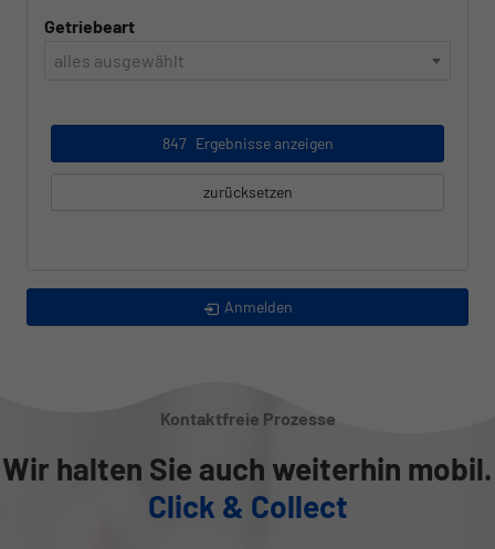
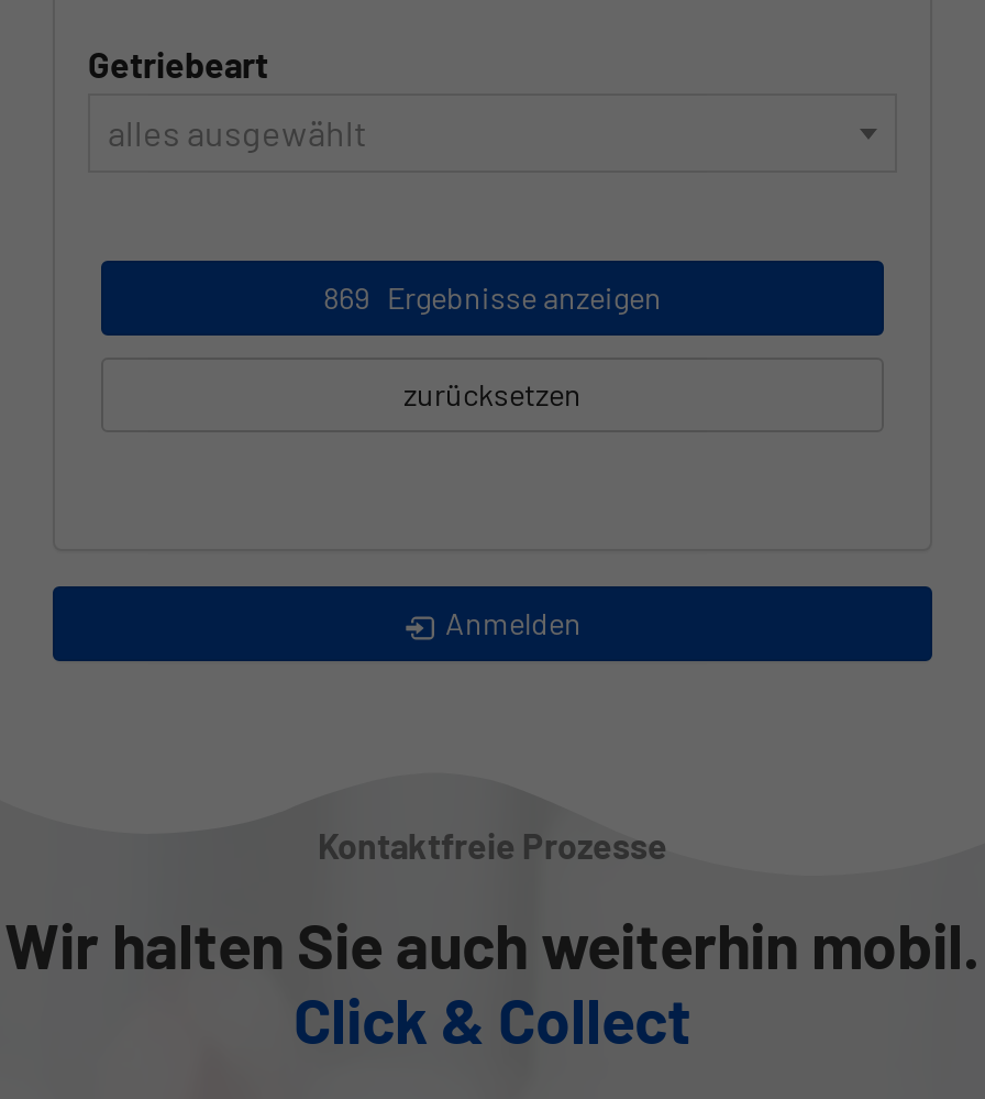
[162,134,333,152] 847 Ergebnisse anzeigen -> [323,278,662,316] 869 Ergebnisse anzeigen

